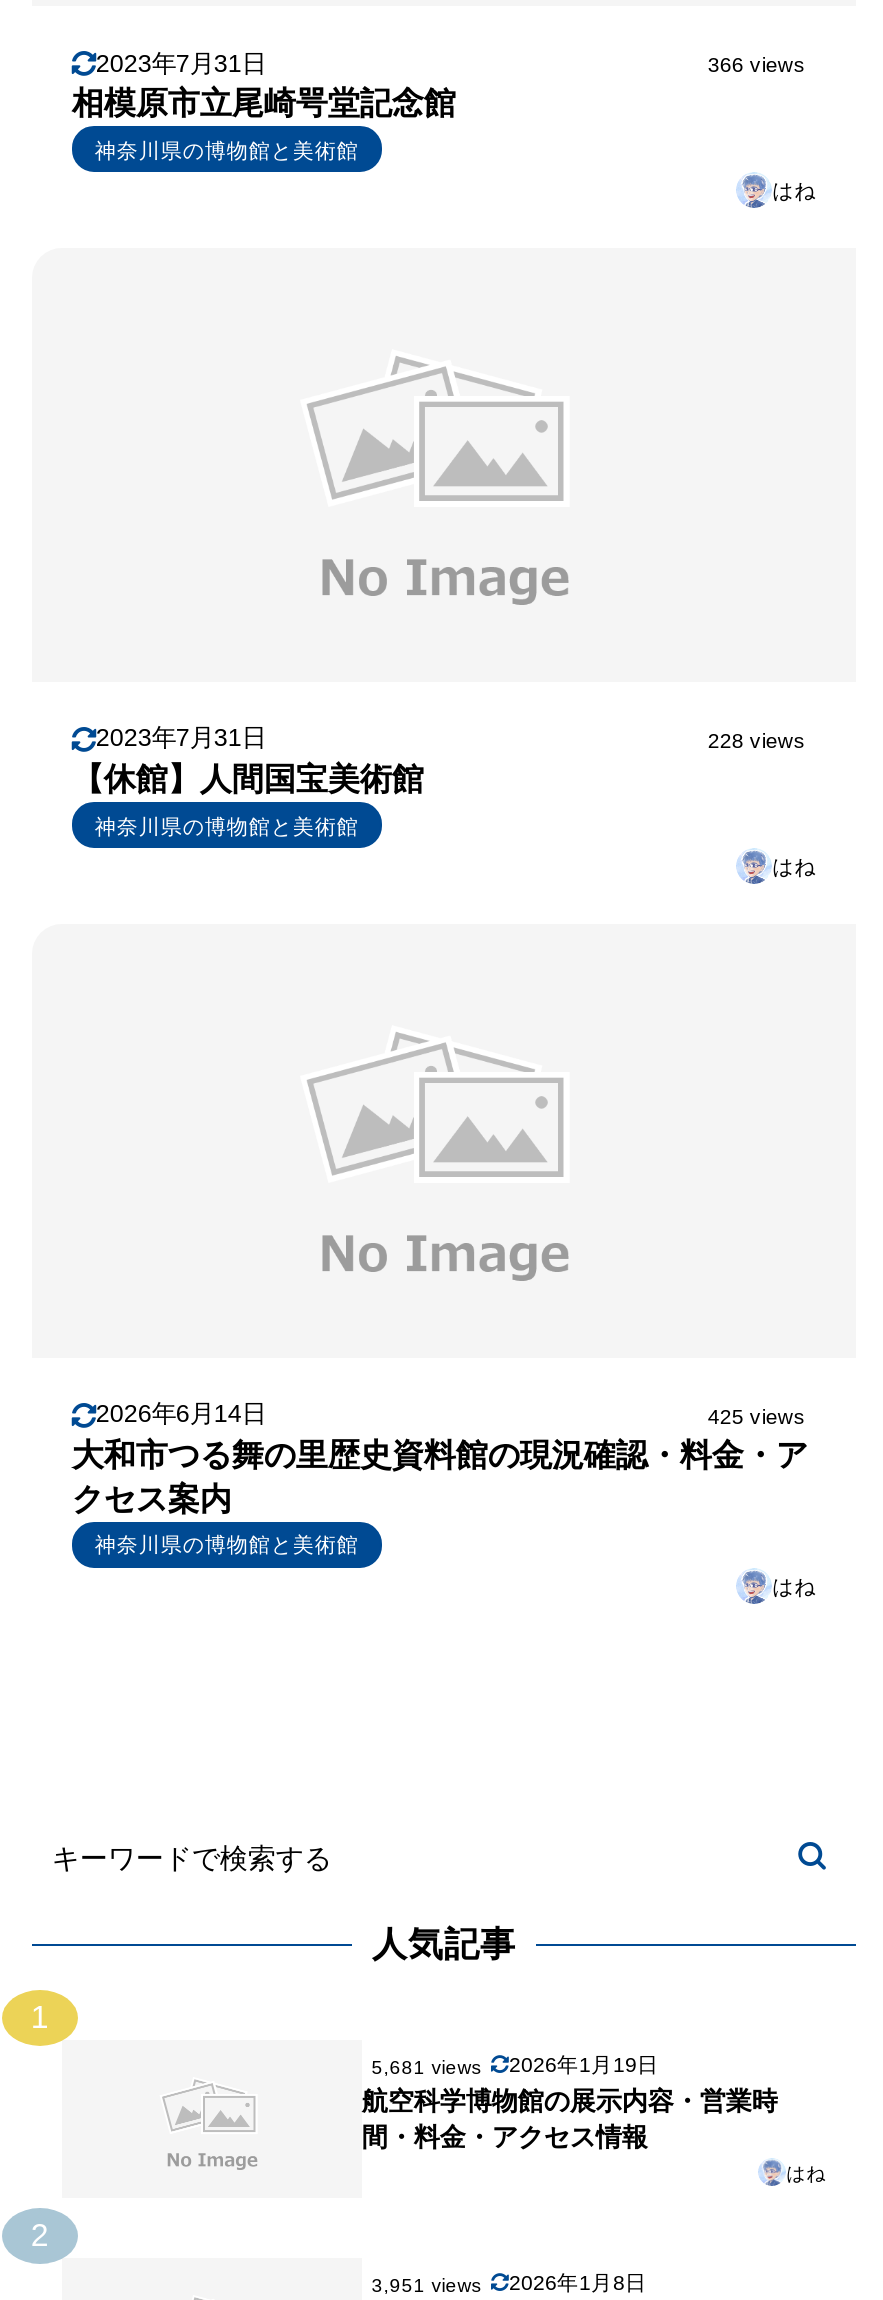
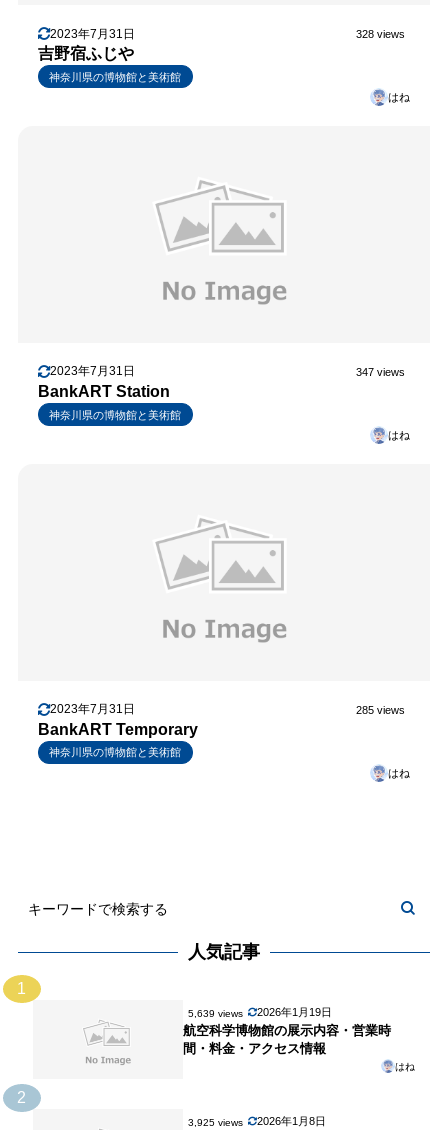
[72,52,806,120] 366 views | 相模原市立尾崎咢堂記念館 -> [38,28,405,62] 328 views | 吉野宿ふじや
[72,728,806,796] 228 views | 【休館】人間国宝美術館 -> [38,366,405,400] 347 views | BankART Station
[72,1400,808,1515] 2026年6月14日 | 425 views | 大和市つる舞の里歴史資料館の現況確認・料金・ア | クセス案内 -> [38,702,405,738] 2023年7月31日 | 285 views | BankART Temporary
[371,2053,659,2078] 5,681 views 2026年1月19日 -> [188,1006,331,1019] 5,639 views 2026年1月19日
[371,2270,647,2295] 3,951 views 2026年1月8日 -> [188,1115,325,1127] 3,925 views 2026年1月8日

